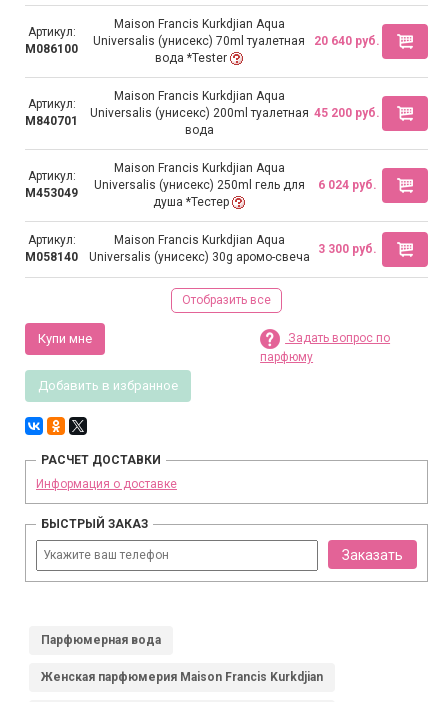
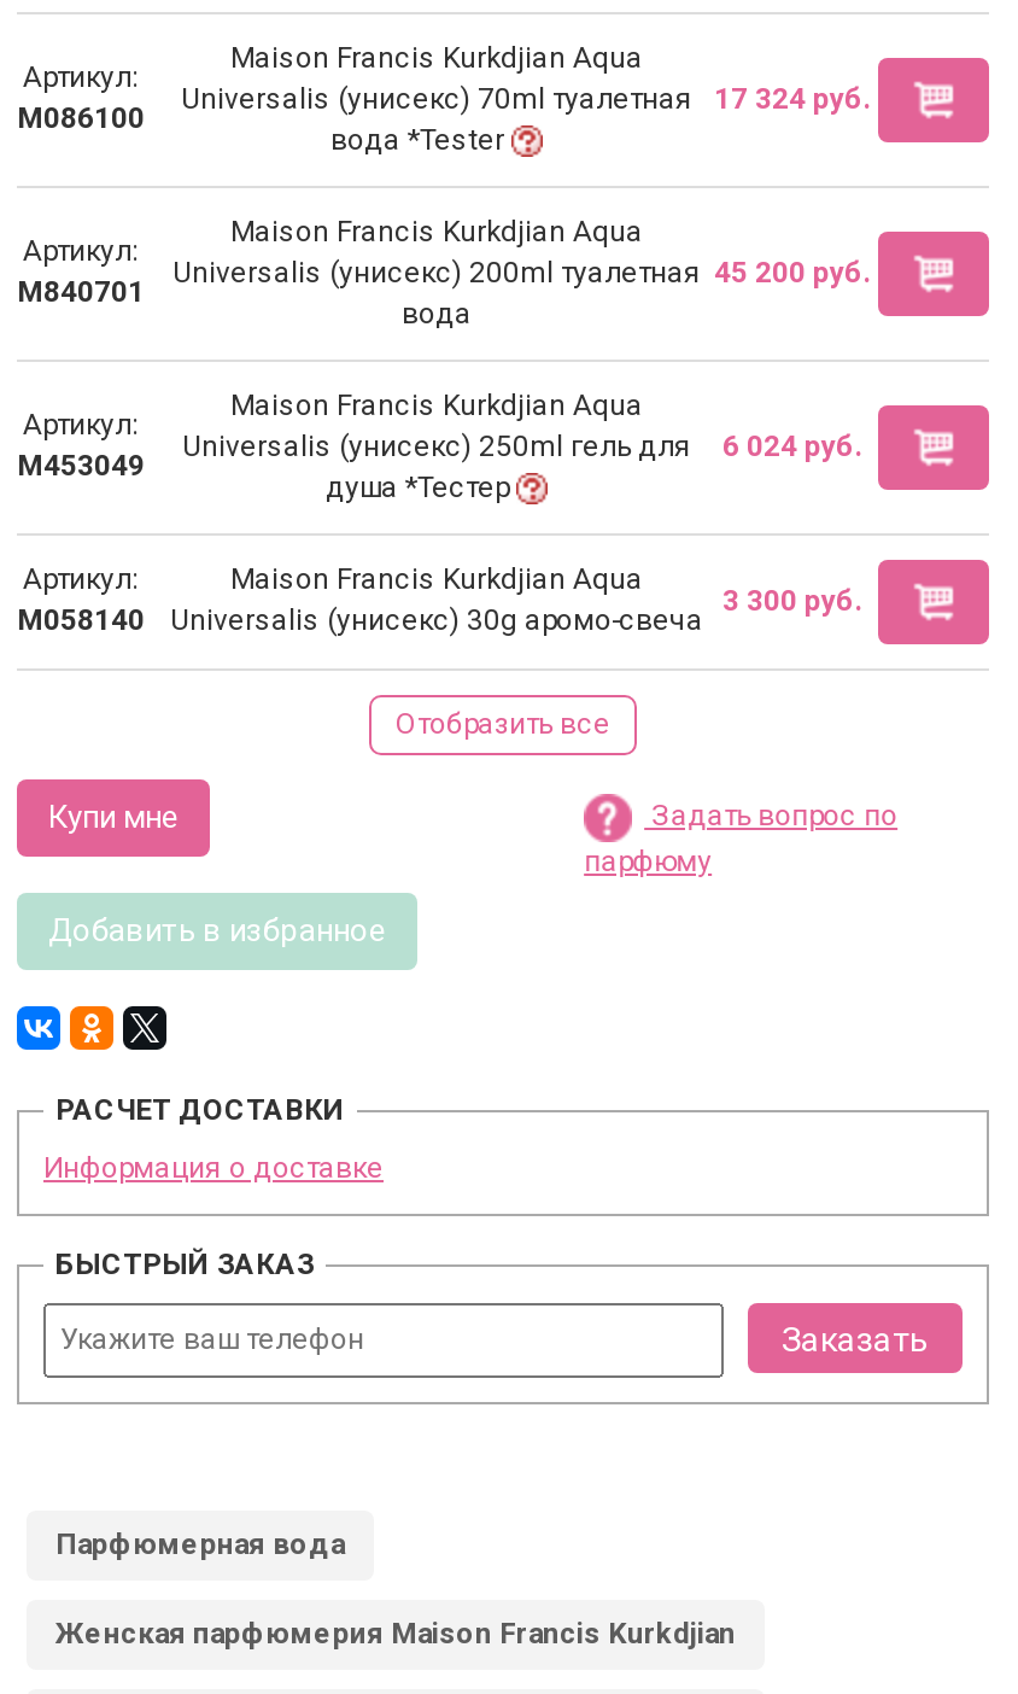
[93,34,380,48] Universalis (унисекс) 70ml туалетная 20 640 pуб. -> [181,82,873,116] Universalis (унисекс) 70ml туалетная 17 324 pуб.

